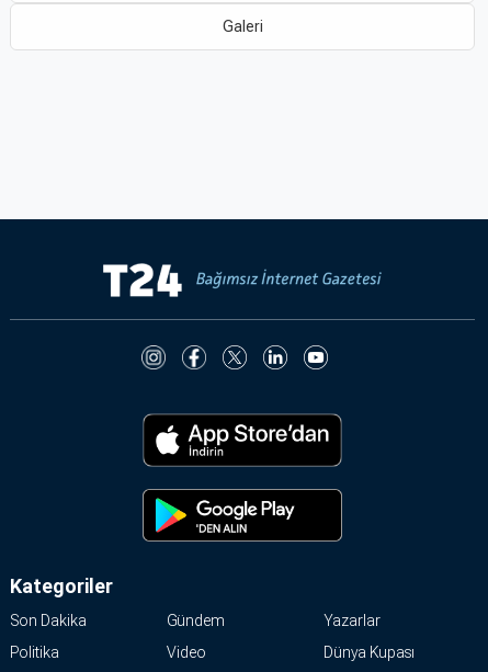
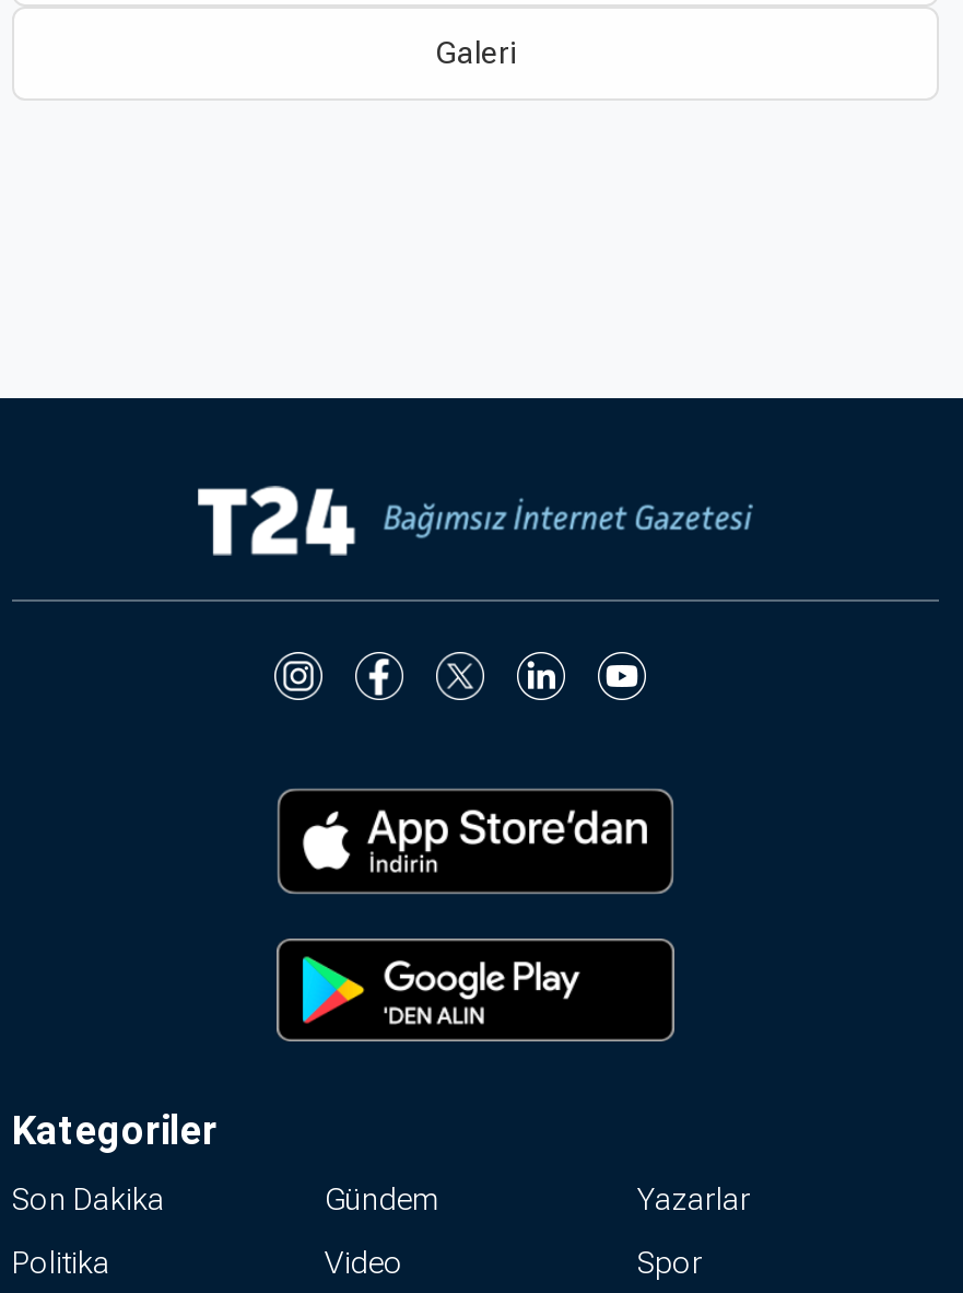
[324,643,415,661] Dünya Kupası -> [637,1246,703,1281] Spor

